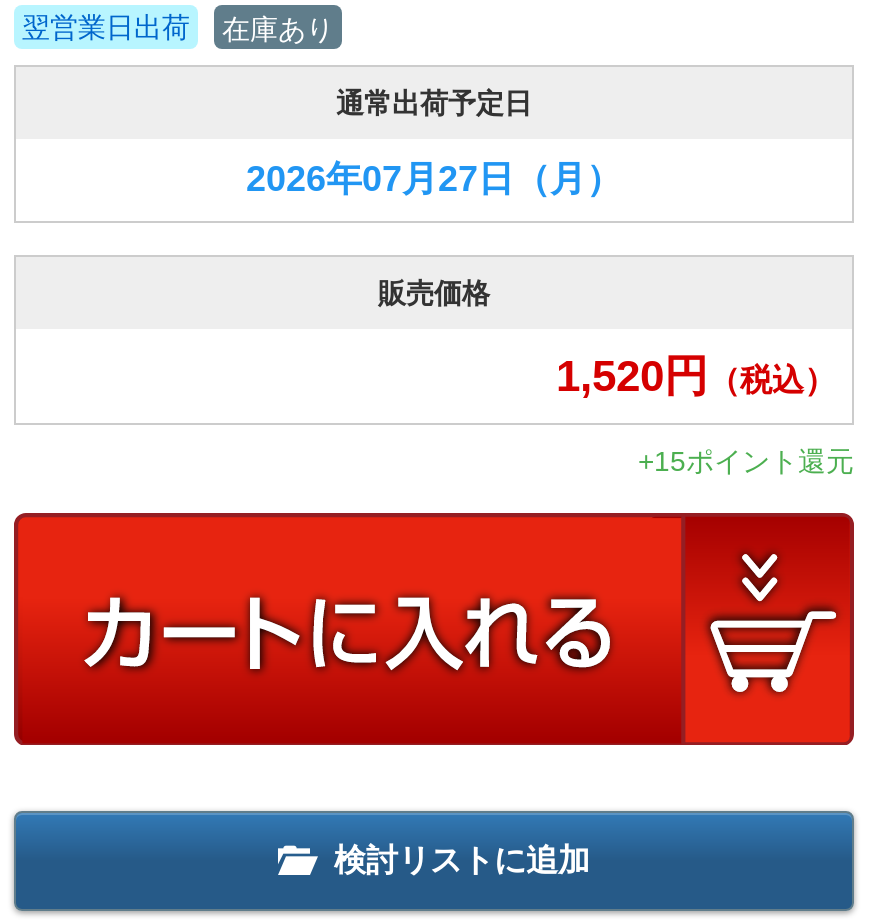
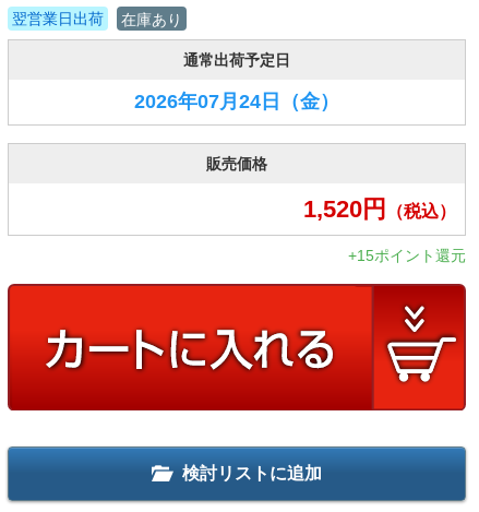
[246,159,622,199] 2026年07月27日（月） -> [134,91,339,112] 2026年07月24日（金）

